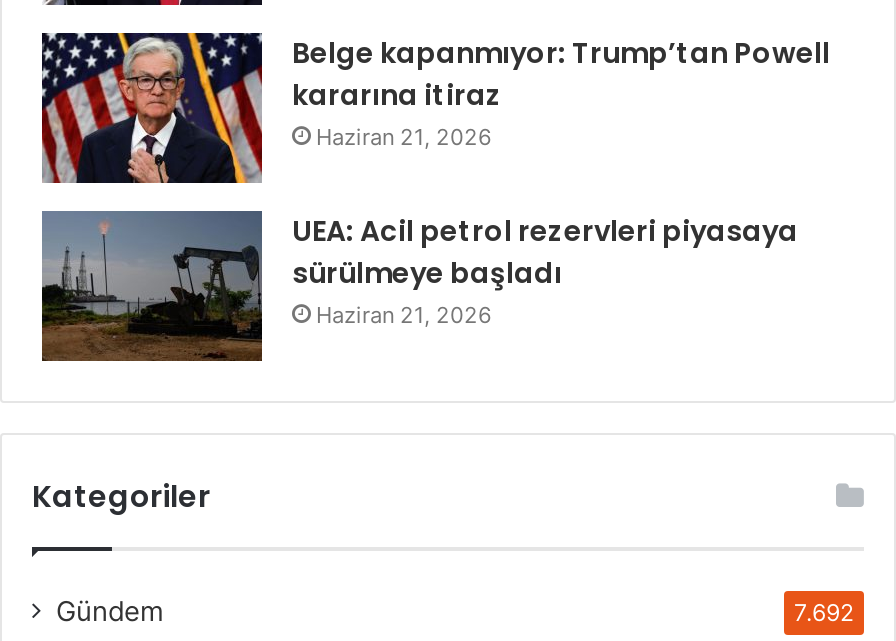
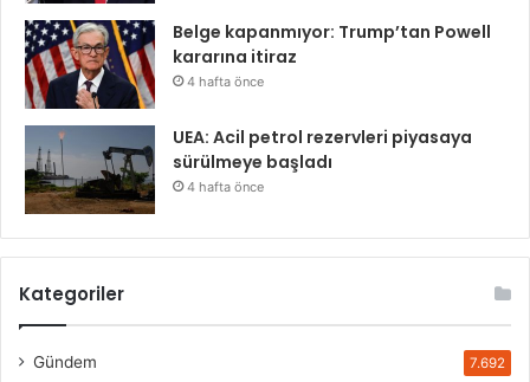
[316,124,492,152] Haziran 21, 2026 -> [187,73,264,90] 4 hafta önce
[316,302,492,330] Haziran 21, 2026 -> [187,178,264,195] 4 hafta önce

